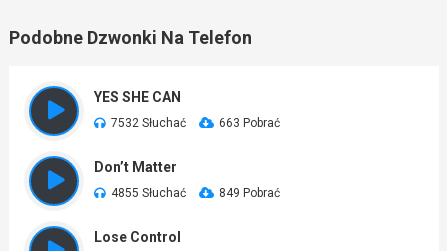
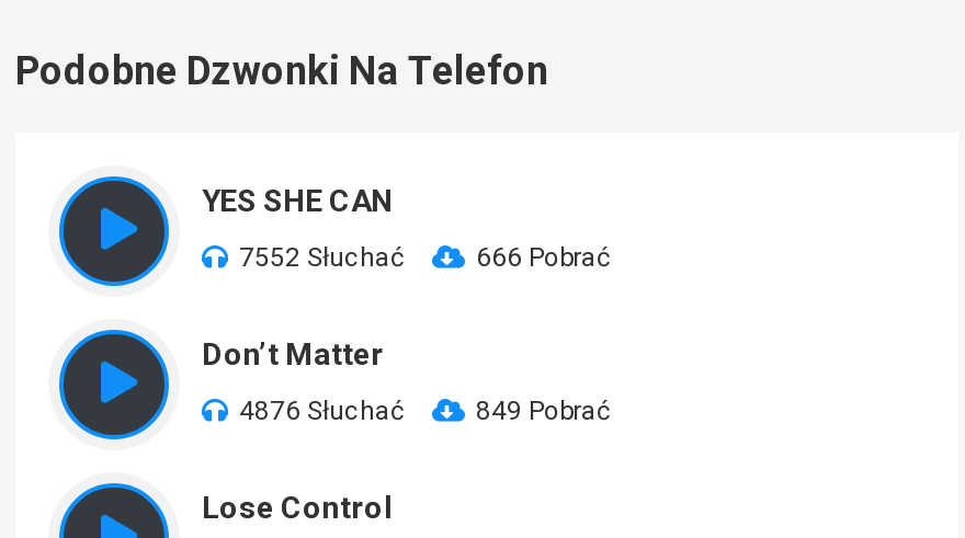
[111,116,186,130] 7532 Słuchać -> [239,242,404,273] 7552 Słuchać
[219,116,280,130] 663 Pobrać -> [476,242,610,273] 666 Pobrać
[111,186,186,200] 4855 Słuchać -> [239,396,404,426] 4876 Słuchać

